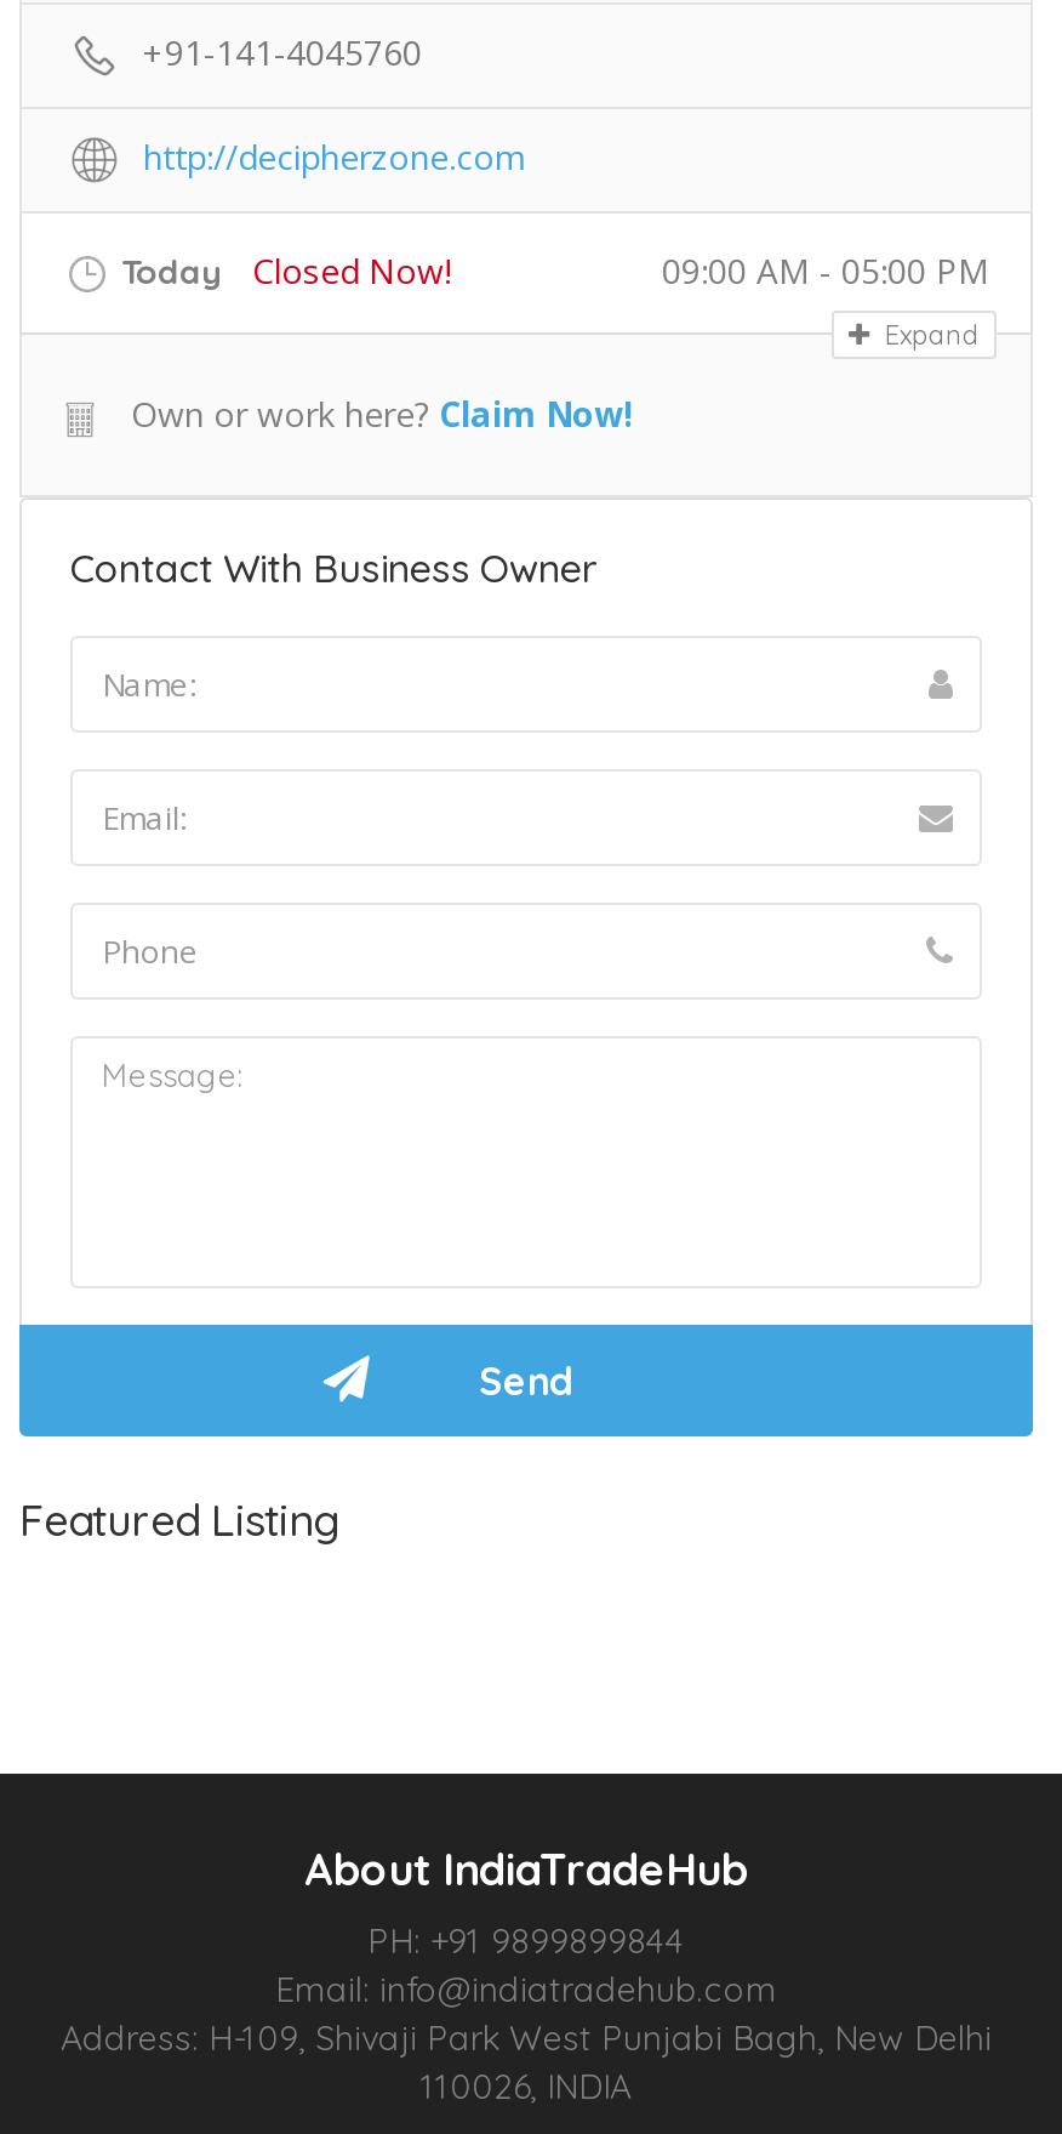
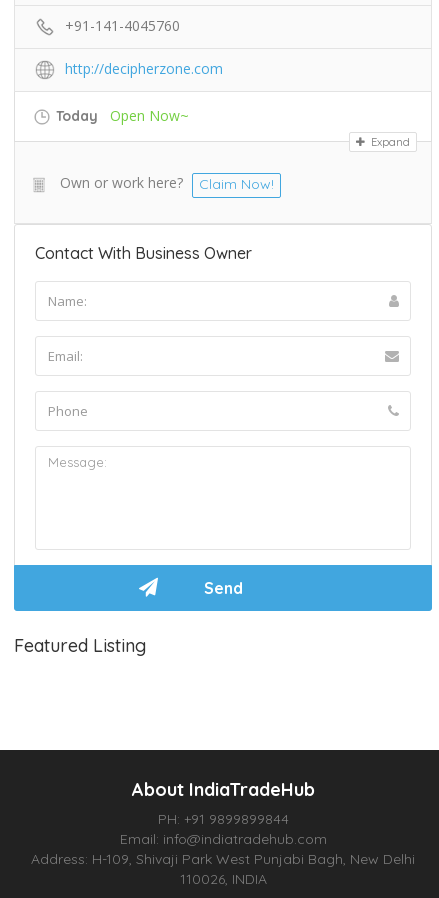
[252,247,989,294] Closed Now! | 09:00 AM - 05:00 PM -> [110,106,189,125] Open Now~

